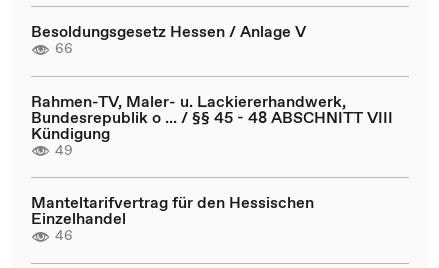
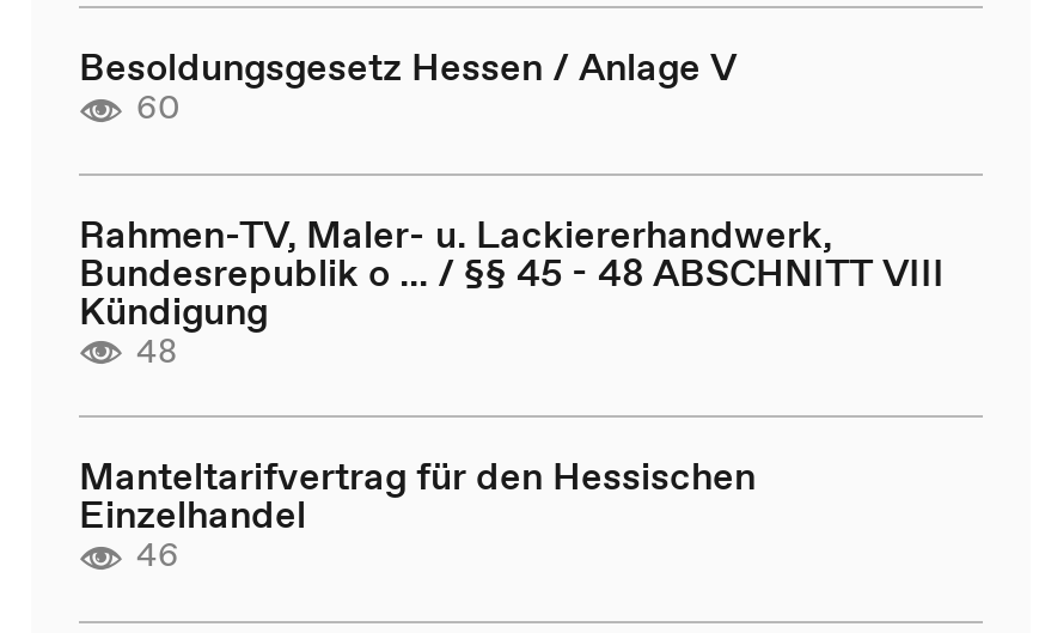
[55,38,73,58] 66 -> [136,83,179,130] 60
[55,139,73,159] 49 -> [136,325,177,373] 48

